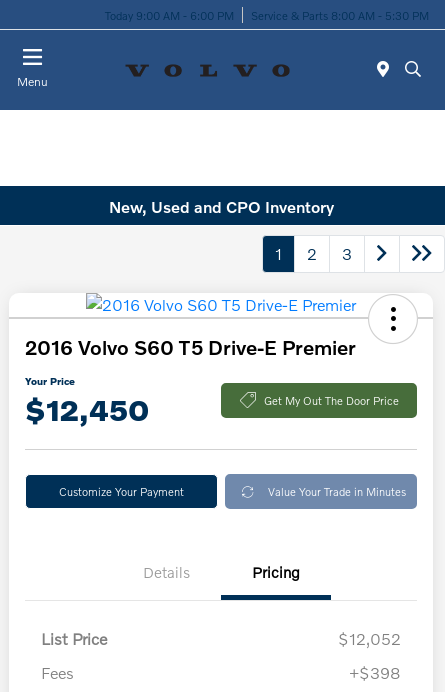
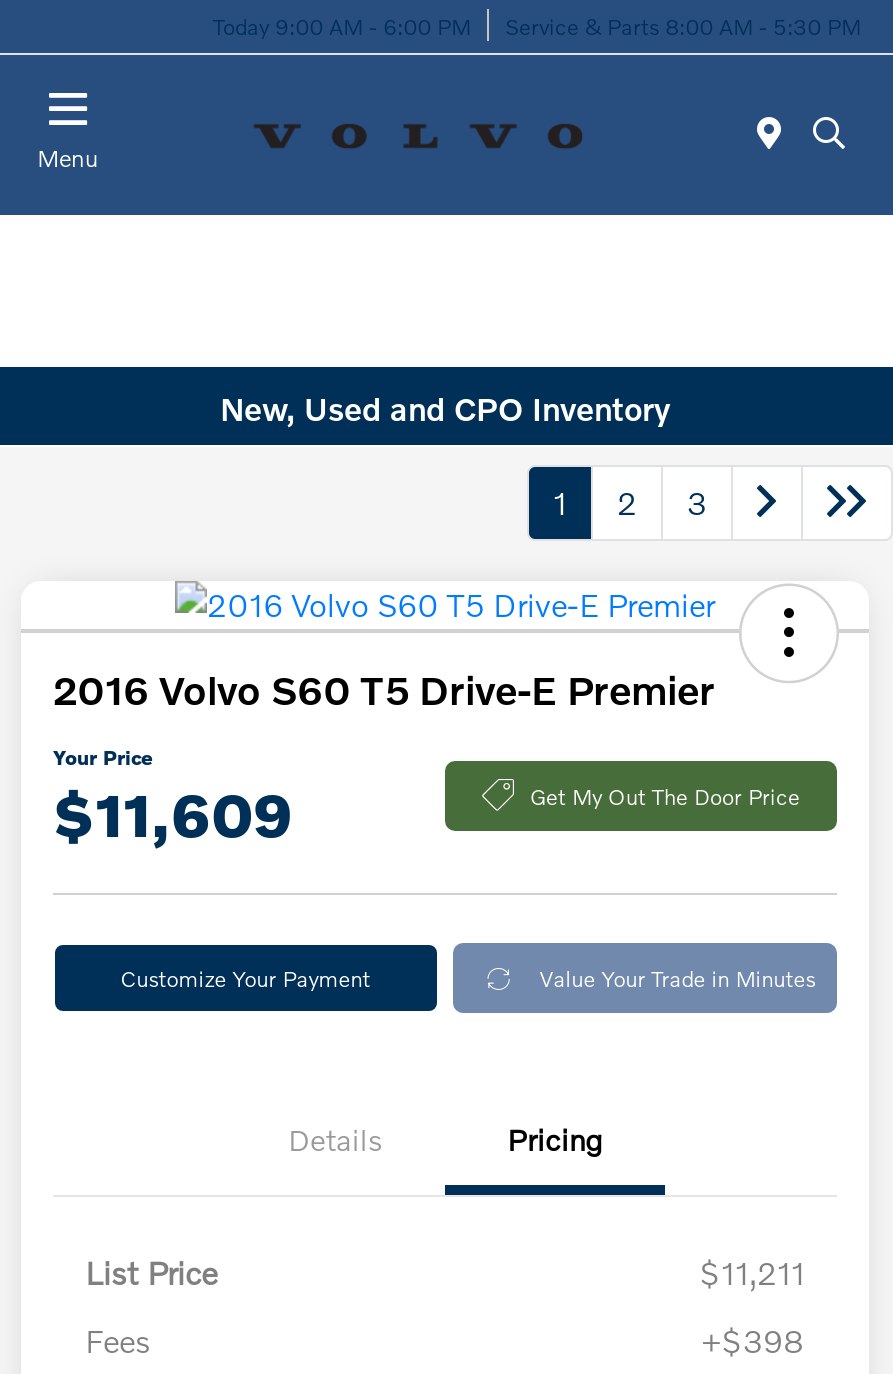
[25,392,149,427] $12,450 -> [53,779,293,849] $11,609
[338,629,401,648] $12,052 -> [699,1253,805,1291] $11,211

